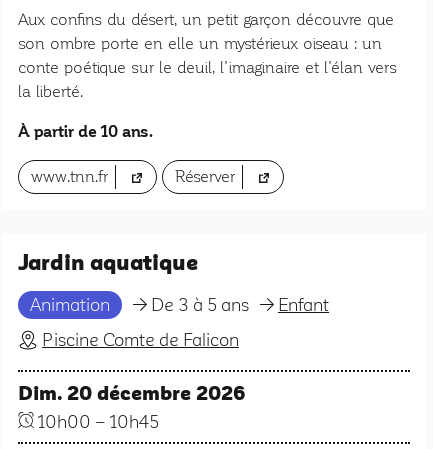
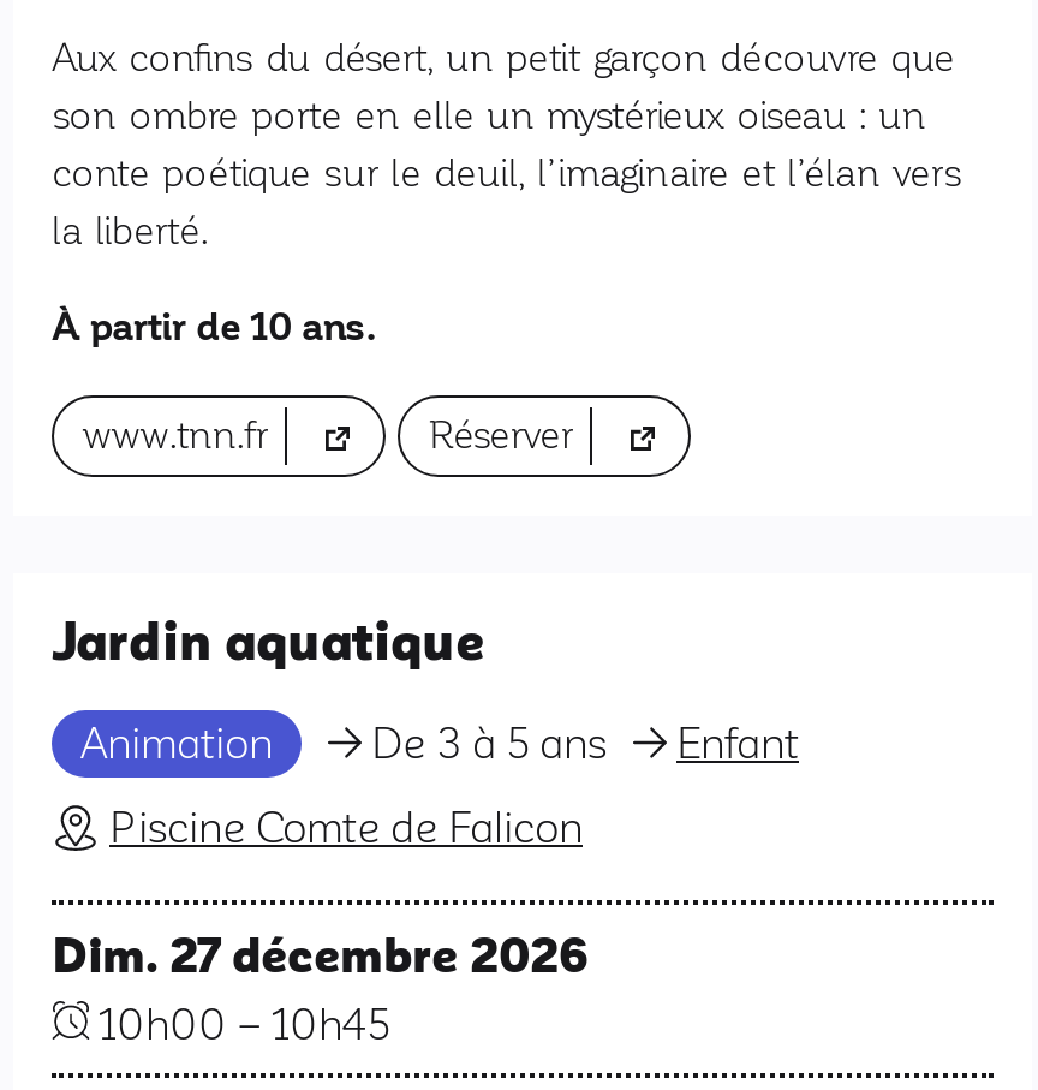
[18,382,246,405] Dim. 20 décembre 2026 -> [52,929,590,984] Dim. 27 décembre 2026

